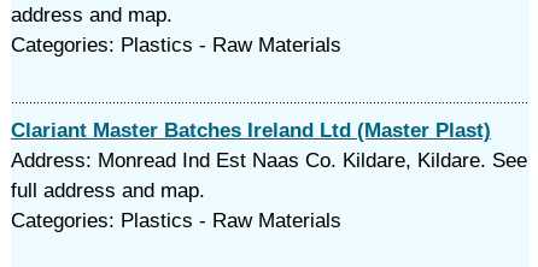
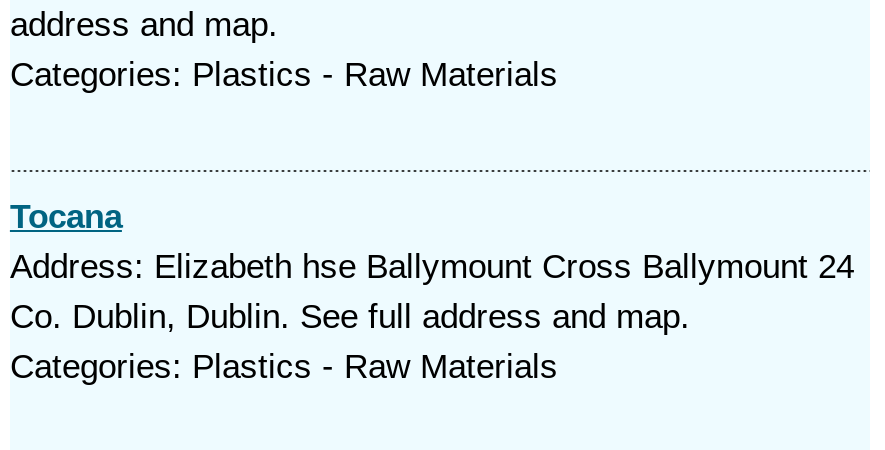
[11,119,527,202] Clariant Master Batches Ireland Ltd (Master Plast) | Address: Monread Ind Est Naas Co. Kildare, Kildare. See | full address and map. -> [10,198,854,336] Tocana | Address: Elizabeth hse Ballymount Cross Ballymount 24 | Co. Dublin, Dublin. See full address and map.

